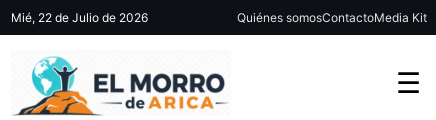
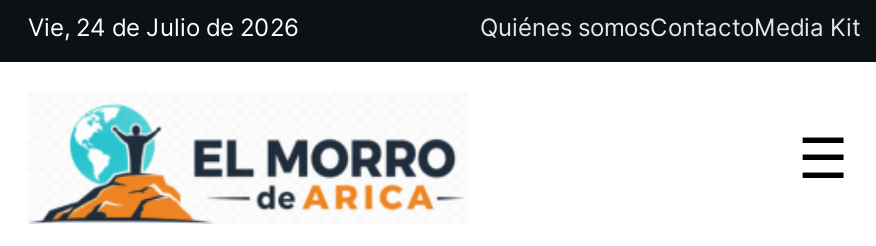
[11,10,148,25] Mié, 22 de Julio de 2026 -> [28,12,298,42] Vie, 24 de Julio de 2026

